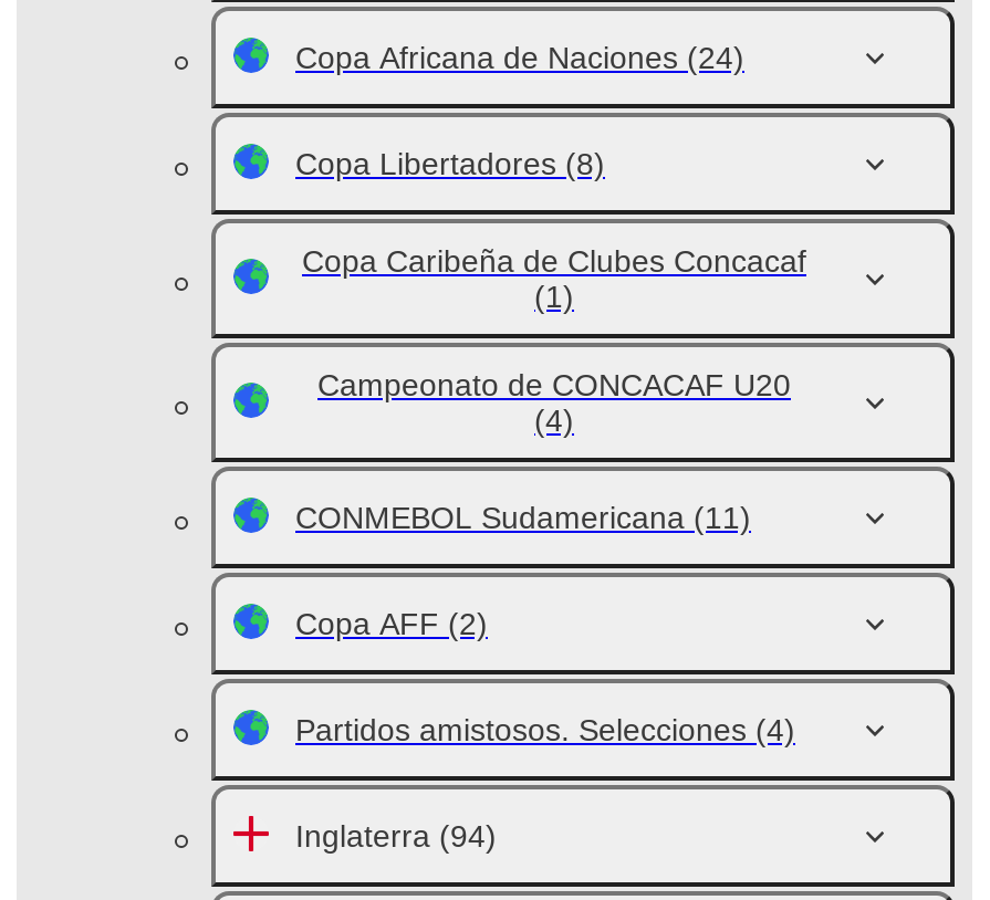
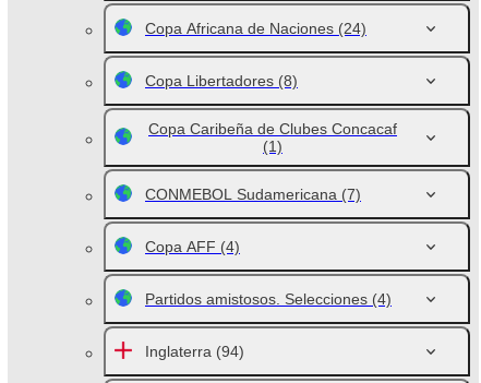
[295,367,791,641] Campeonato de CONCACAF U20 | (4) | CONMEBOL Sudamericana (11) | Copa AFF (2) -> [145,185,361,255] CONMEBOL Sudamericana (7) | Copa AFF (4)

